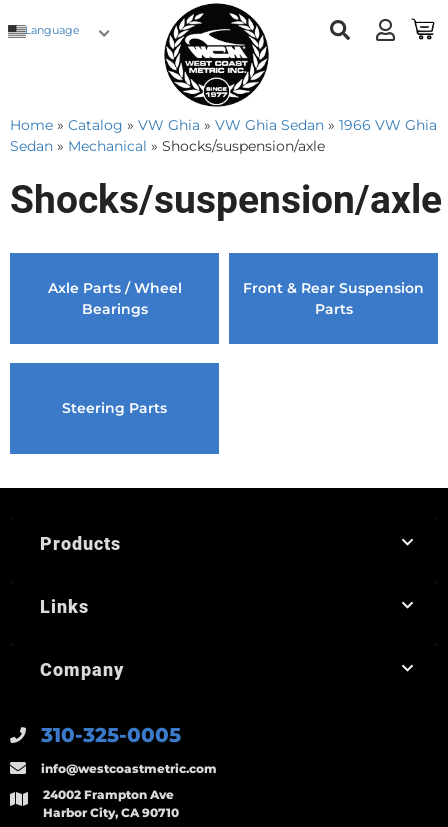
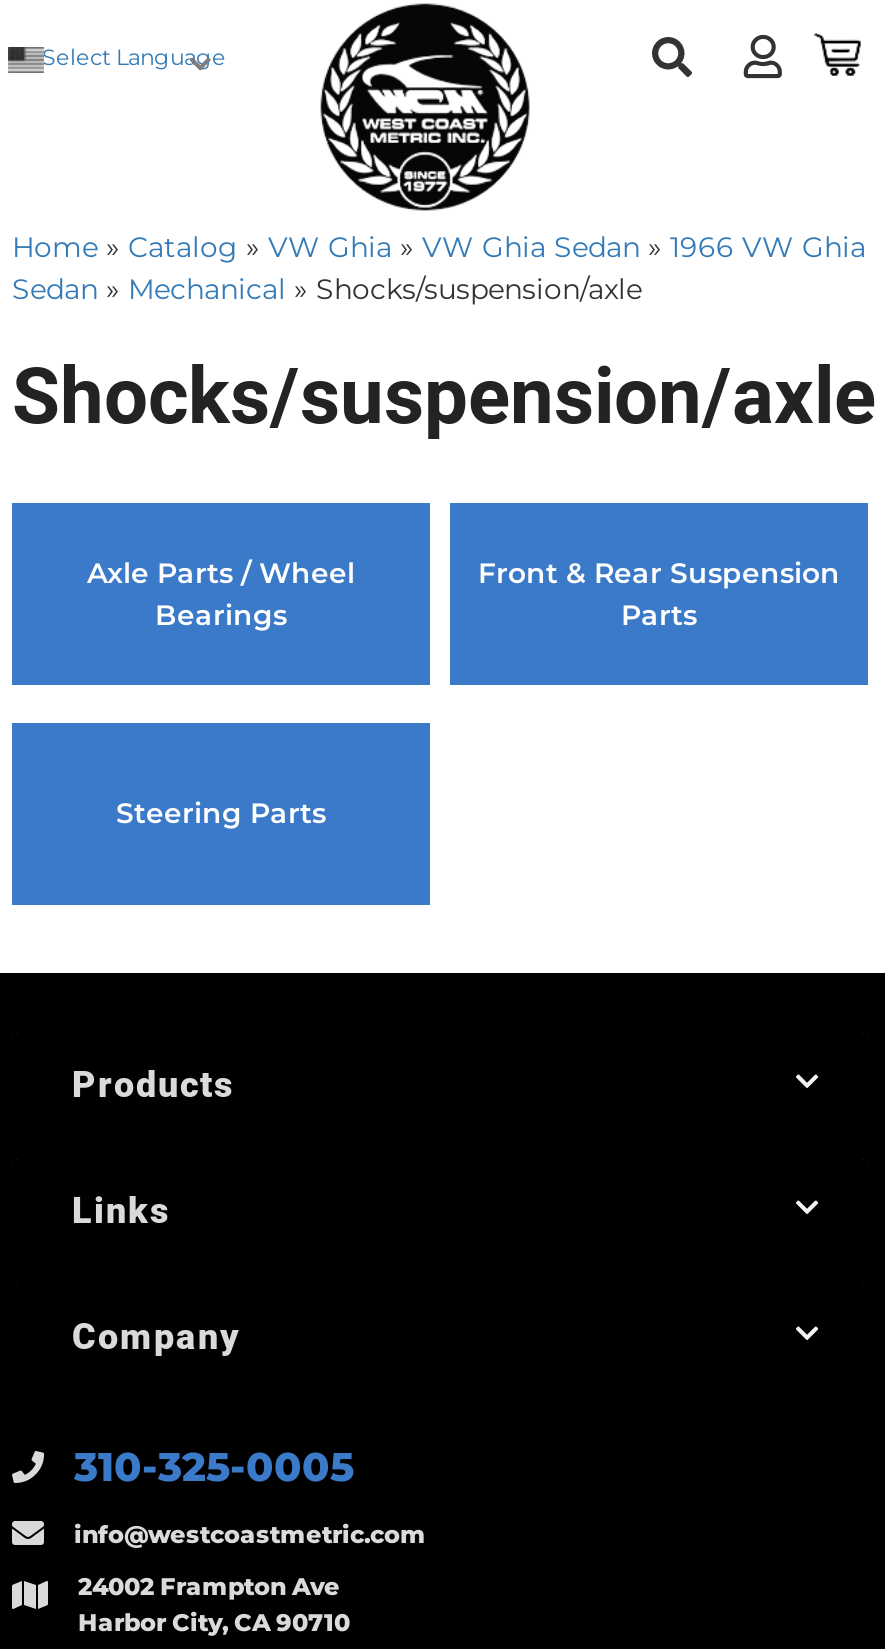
[25,24,80,38] Language -> [42,44,226,72] Select Language

